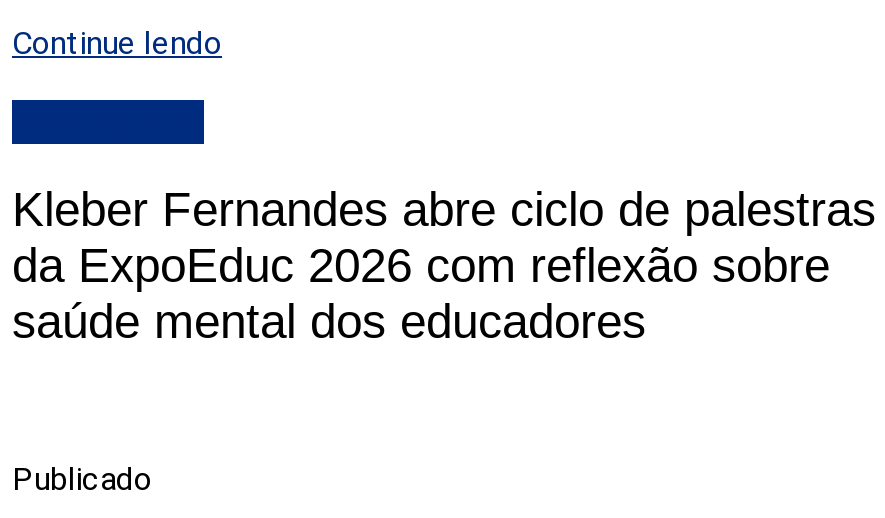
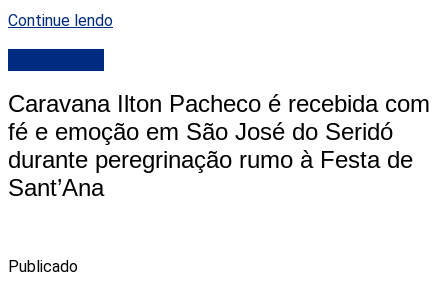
[12,183,876,349] Kleber Fernandes abre ciclo de palestras | da ExpoEduc 2026 com reflexão sobre | saúde mental dos educadores -> [8,90,430,201] Caravana Ilton Pacheco é recebida com | fé e emoção em São José do Seridó | durante peregrinação rumo à Festa de | Sant’Ana

